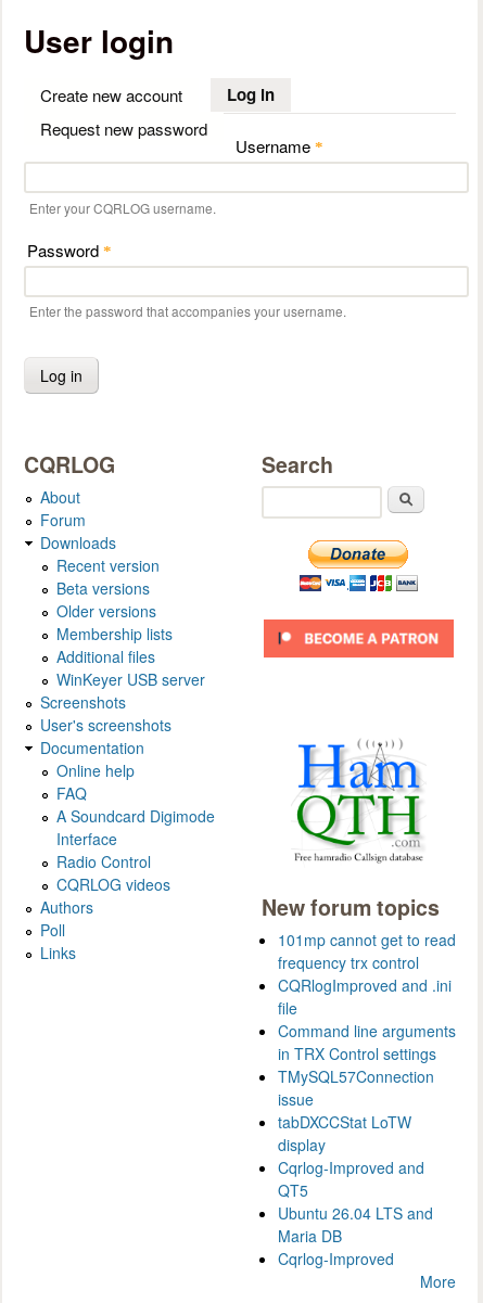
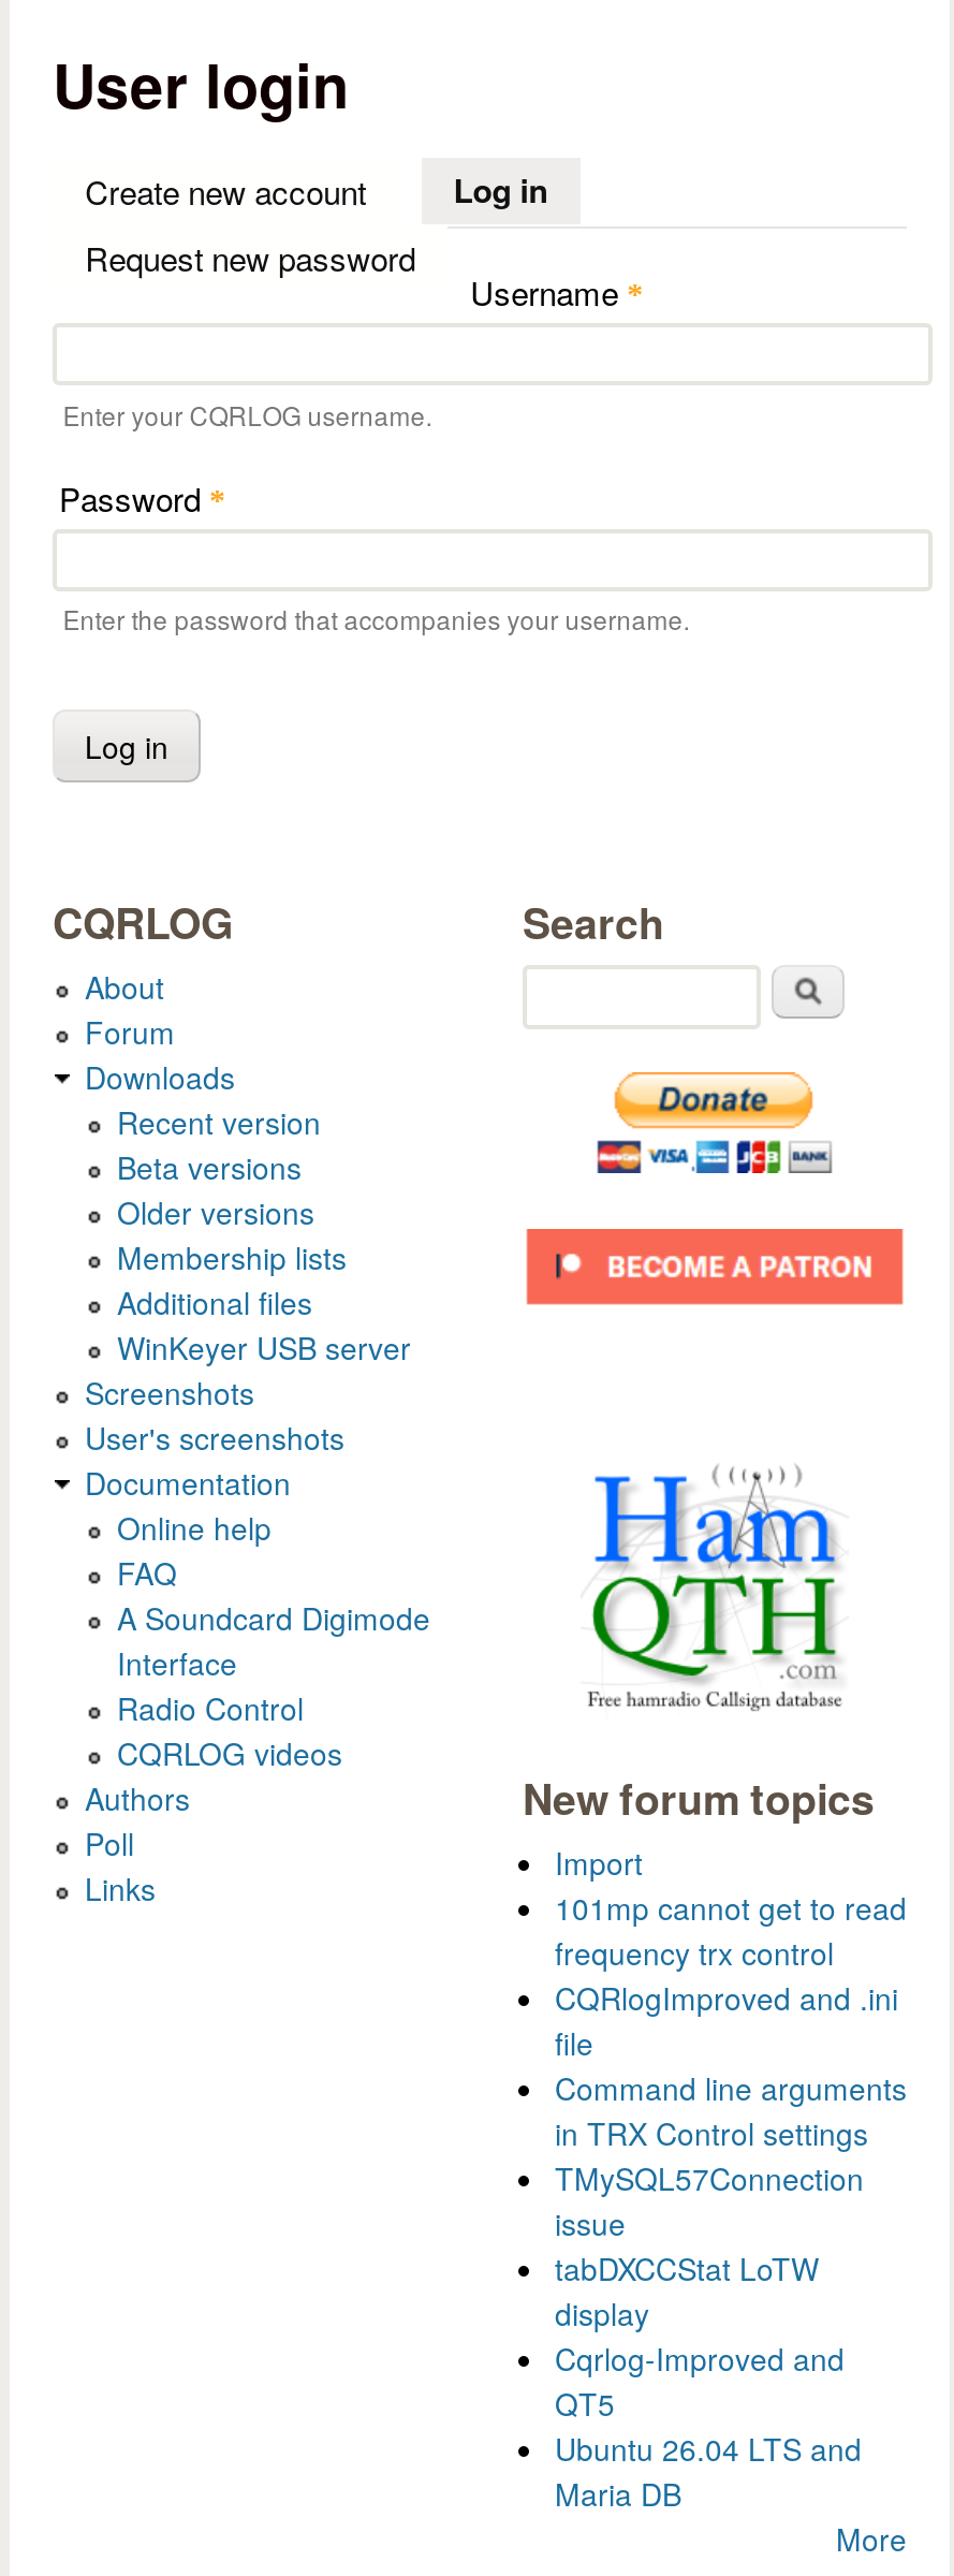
moved [278,929,456,1246] -> [555,1886,907,2515]: 101mp cannot get to read | frequency trx control | CQRlogImproved and .ini | ... | Ubuntu 26.04 LTS and | Maria DB
none -> [555,1841,643,1883] Import
[278,1248,394,1269] Cqrlog-Improved -> none

